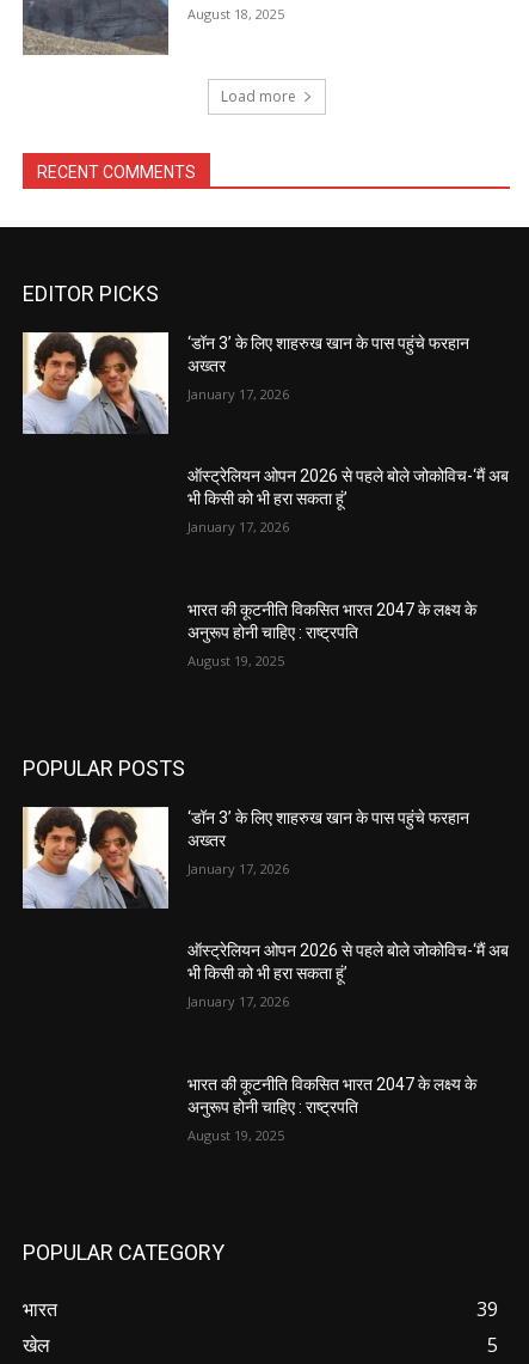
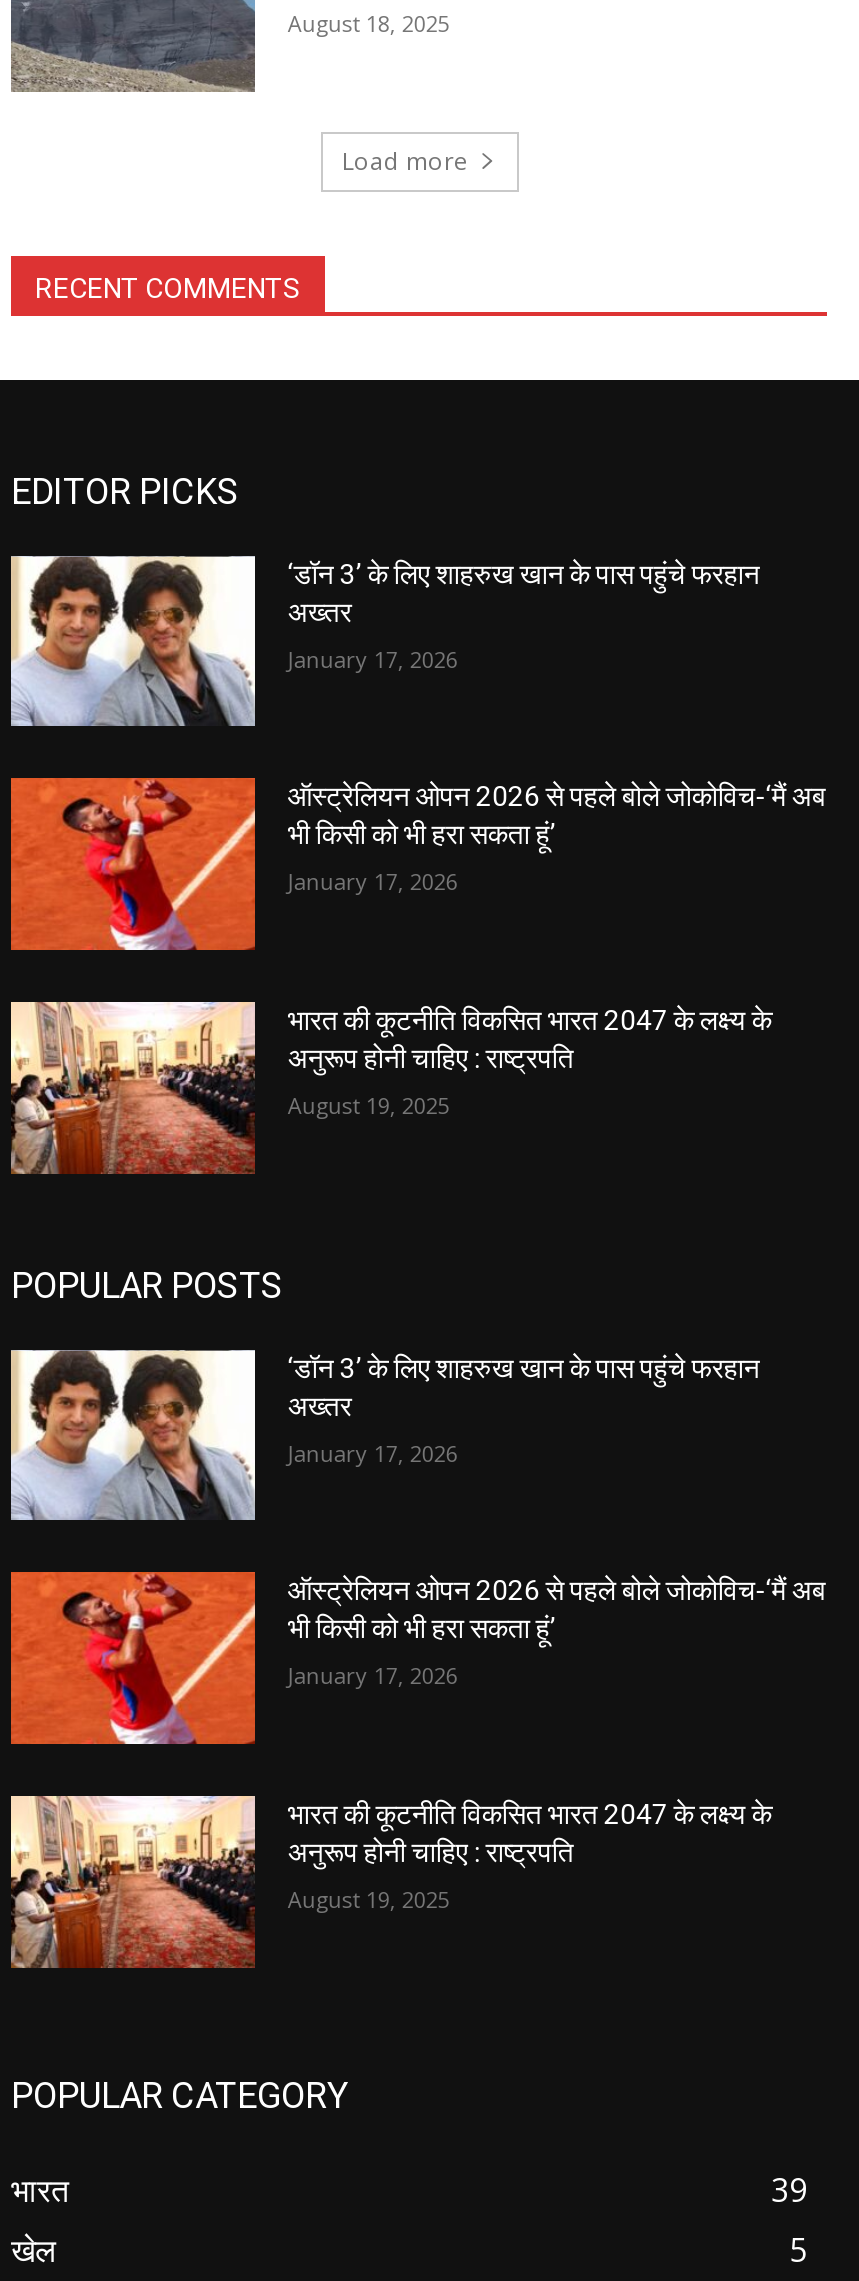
none -> [9,776,257,952] [image]
none -> [9,1000,257,1176] [image]
none -> [9,1570,257,1746] [image]
none -> [9,1794,257,1970] [image]

